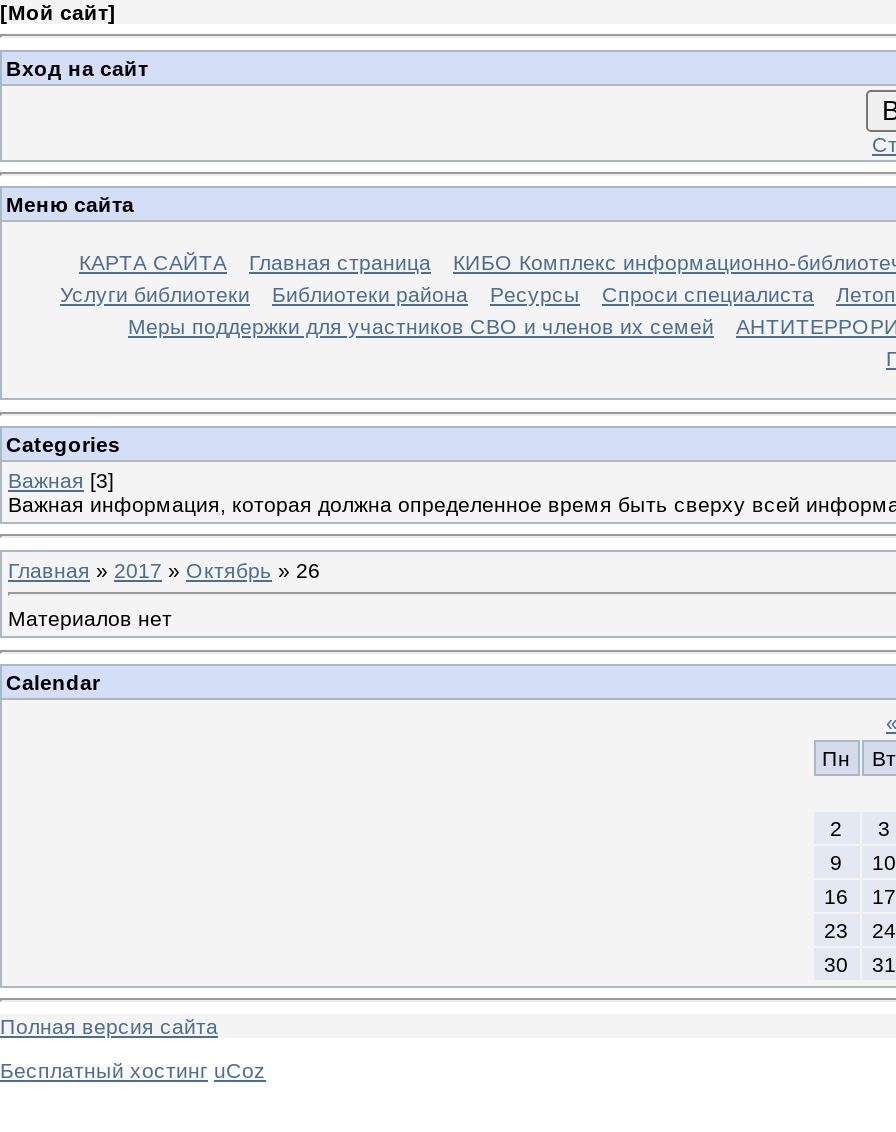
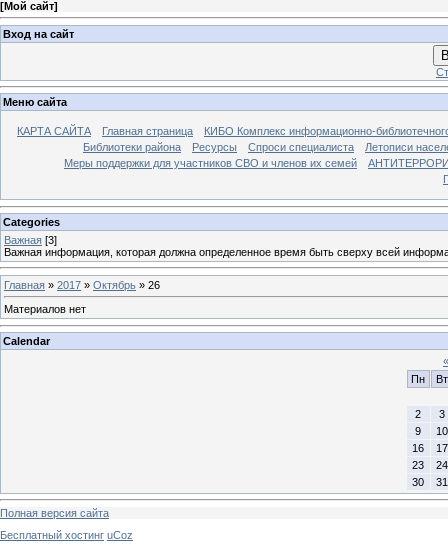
[60,283,250,307] Услуги библиотеки -> none

